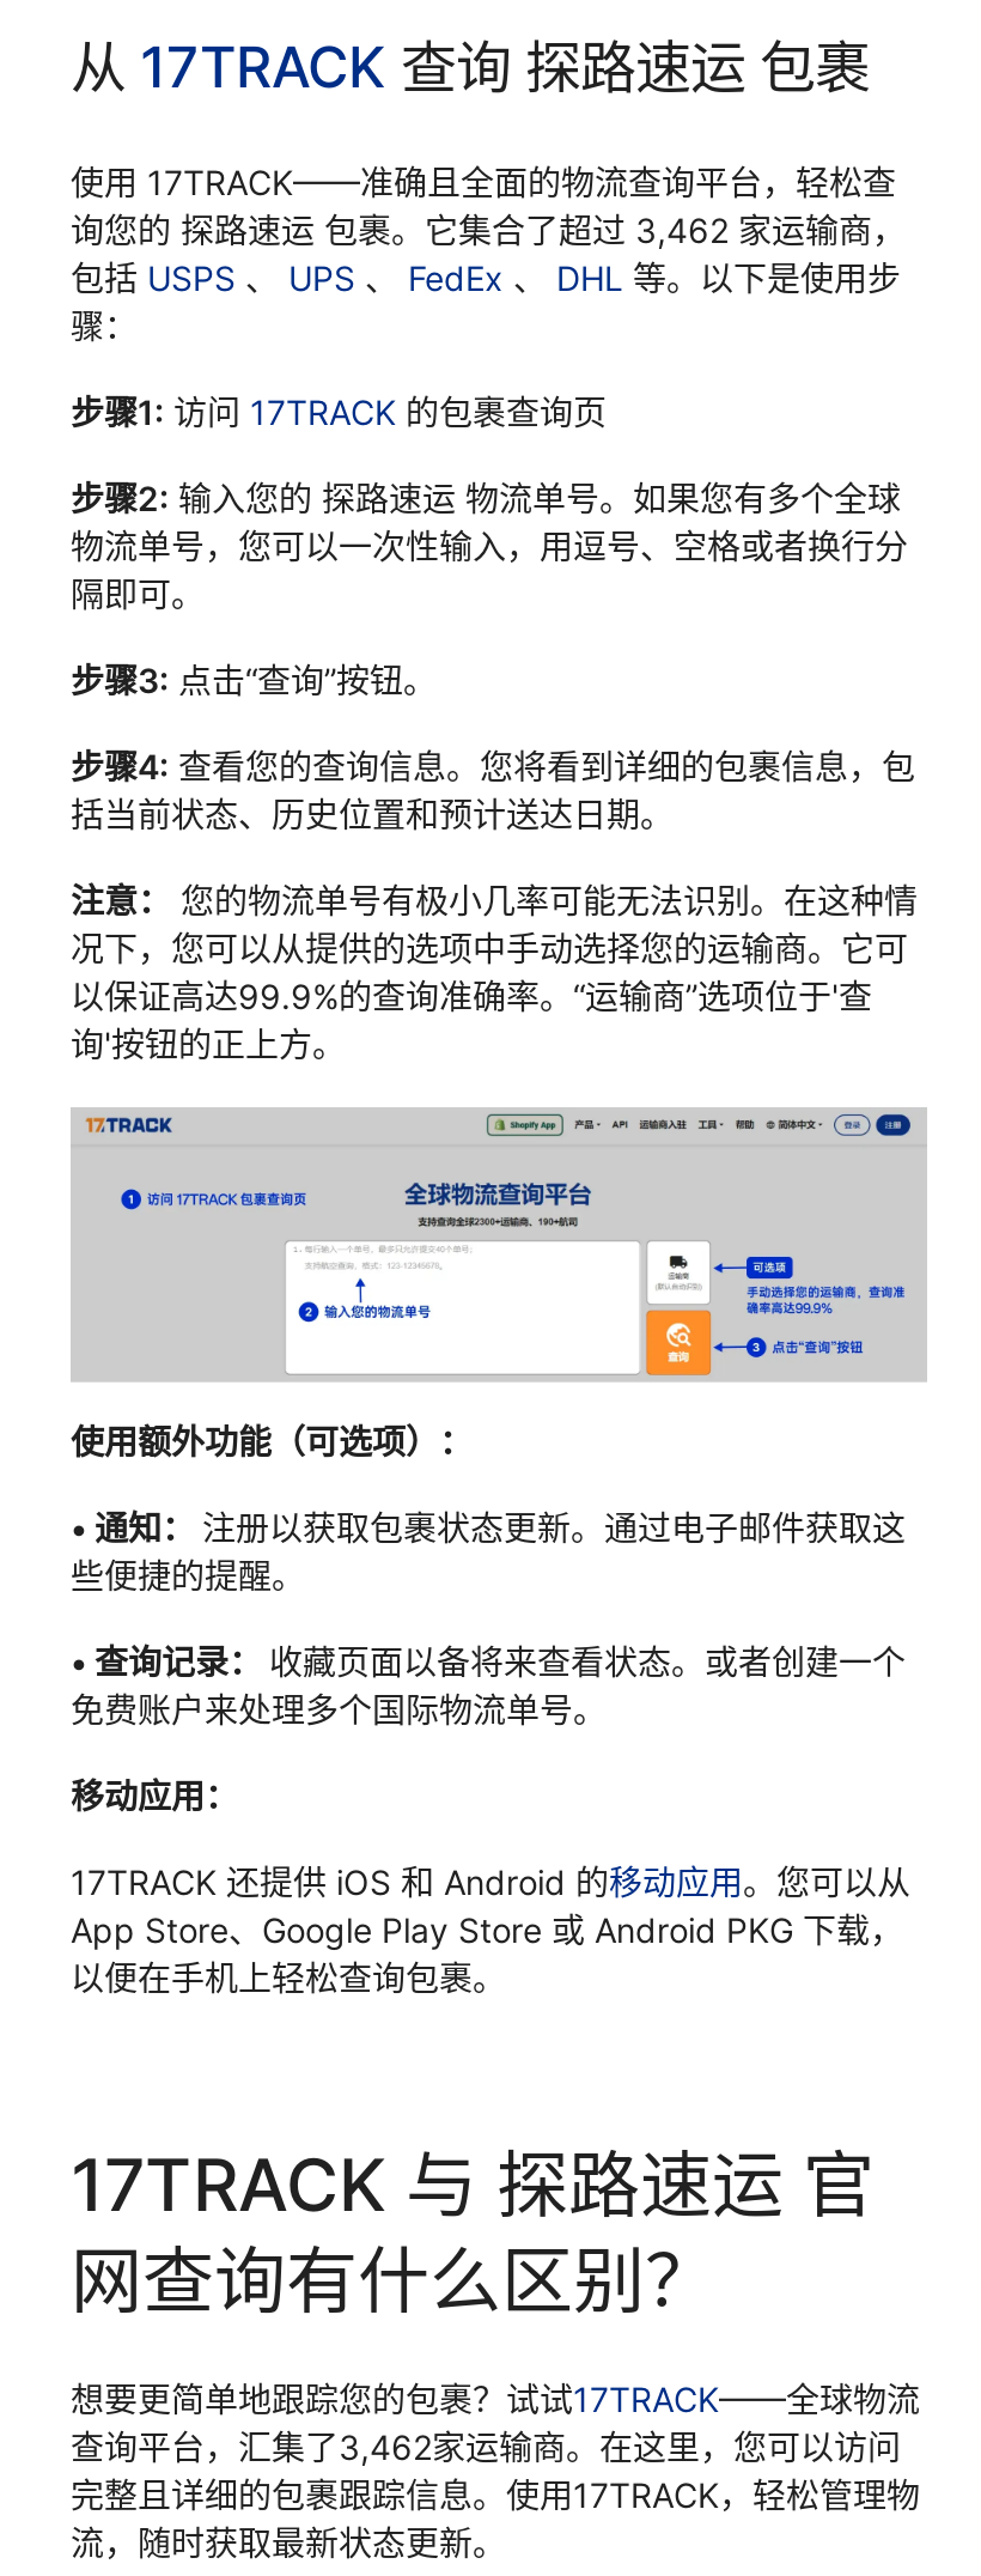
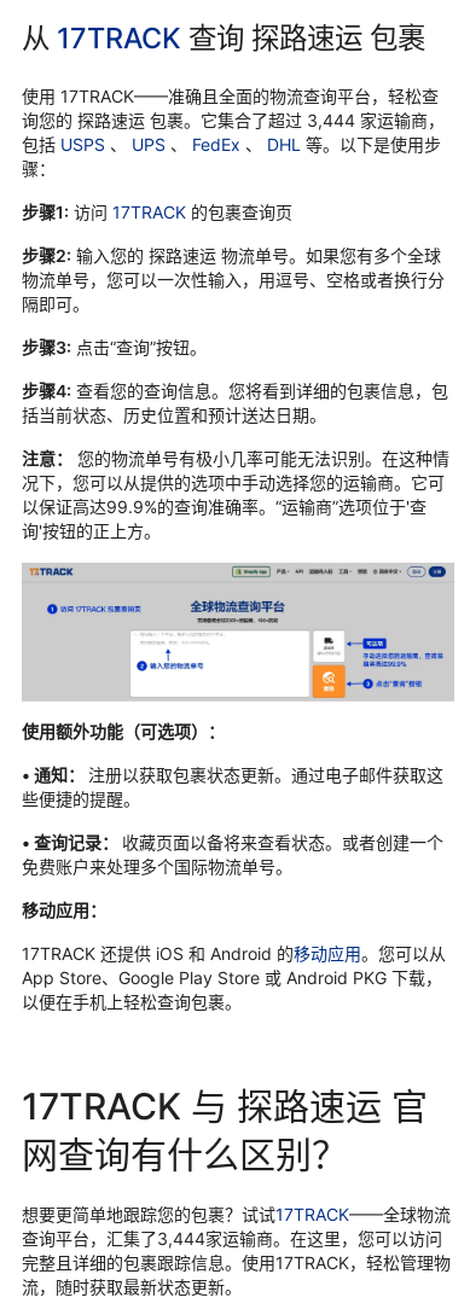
[71,209,906,250] 询您的 探路速运 包裹。它集合了超过 3,462 家运输商， -> [22,110,445,130] 询您的 探路速运 包裹。它集合了超过 3,444 家运输商，
[71,2427,901,2468] 查询平台，汇集了3,462家运输商。在这里，您可以访问 -> [22,1228,442,1249] 查询平台，汇集了3,444家运输商。在这里，您可以访问

